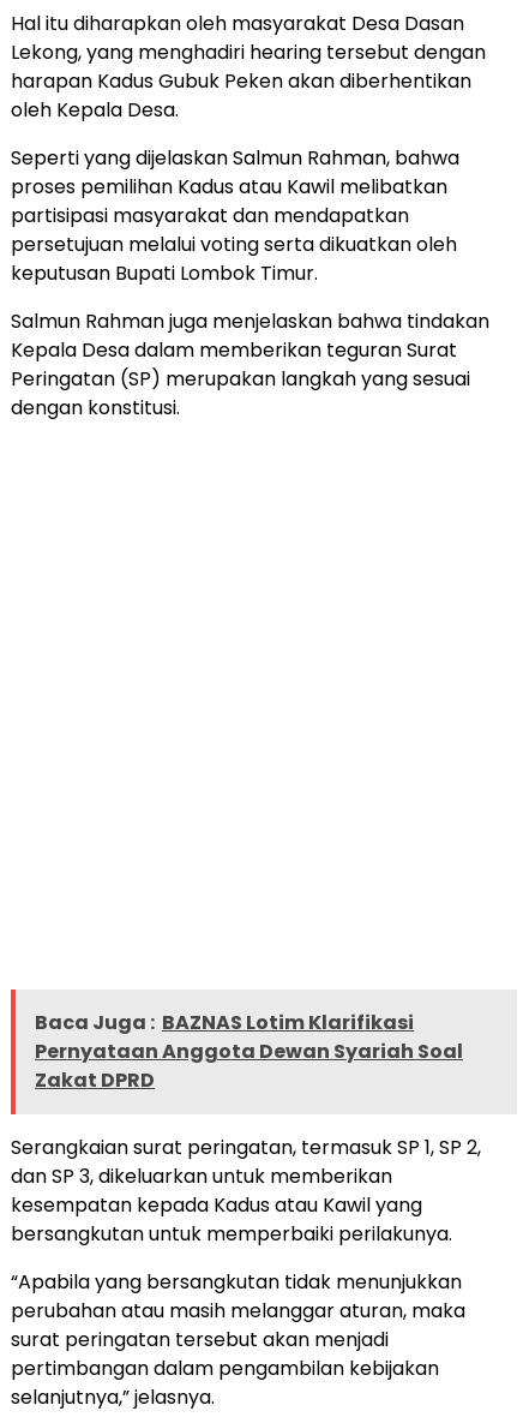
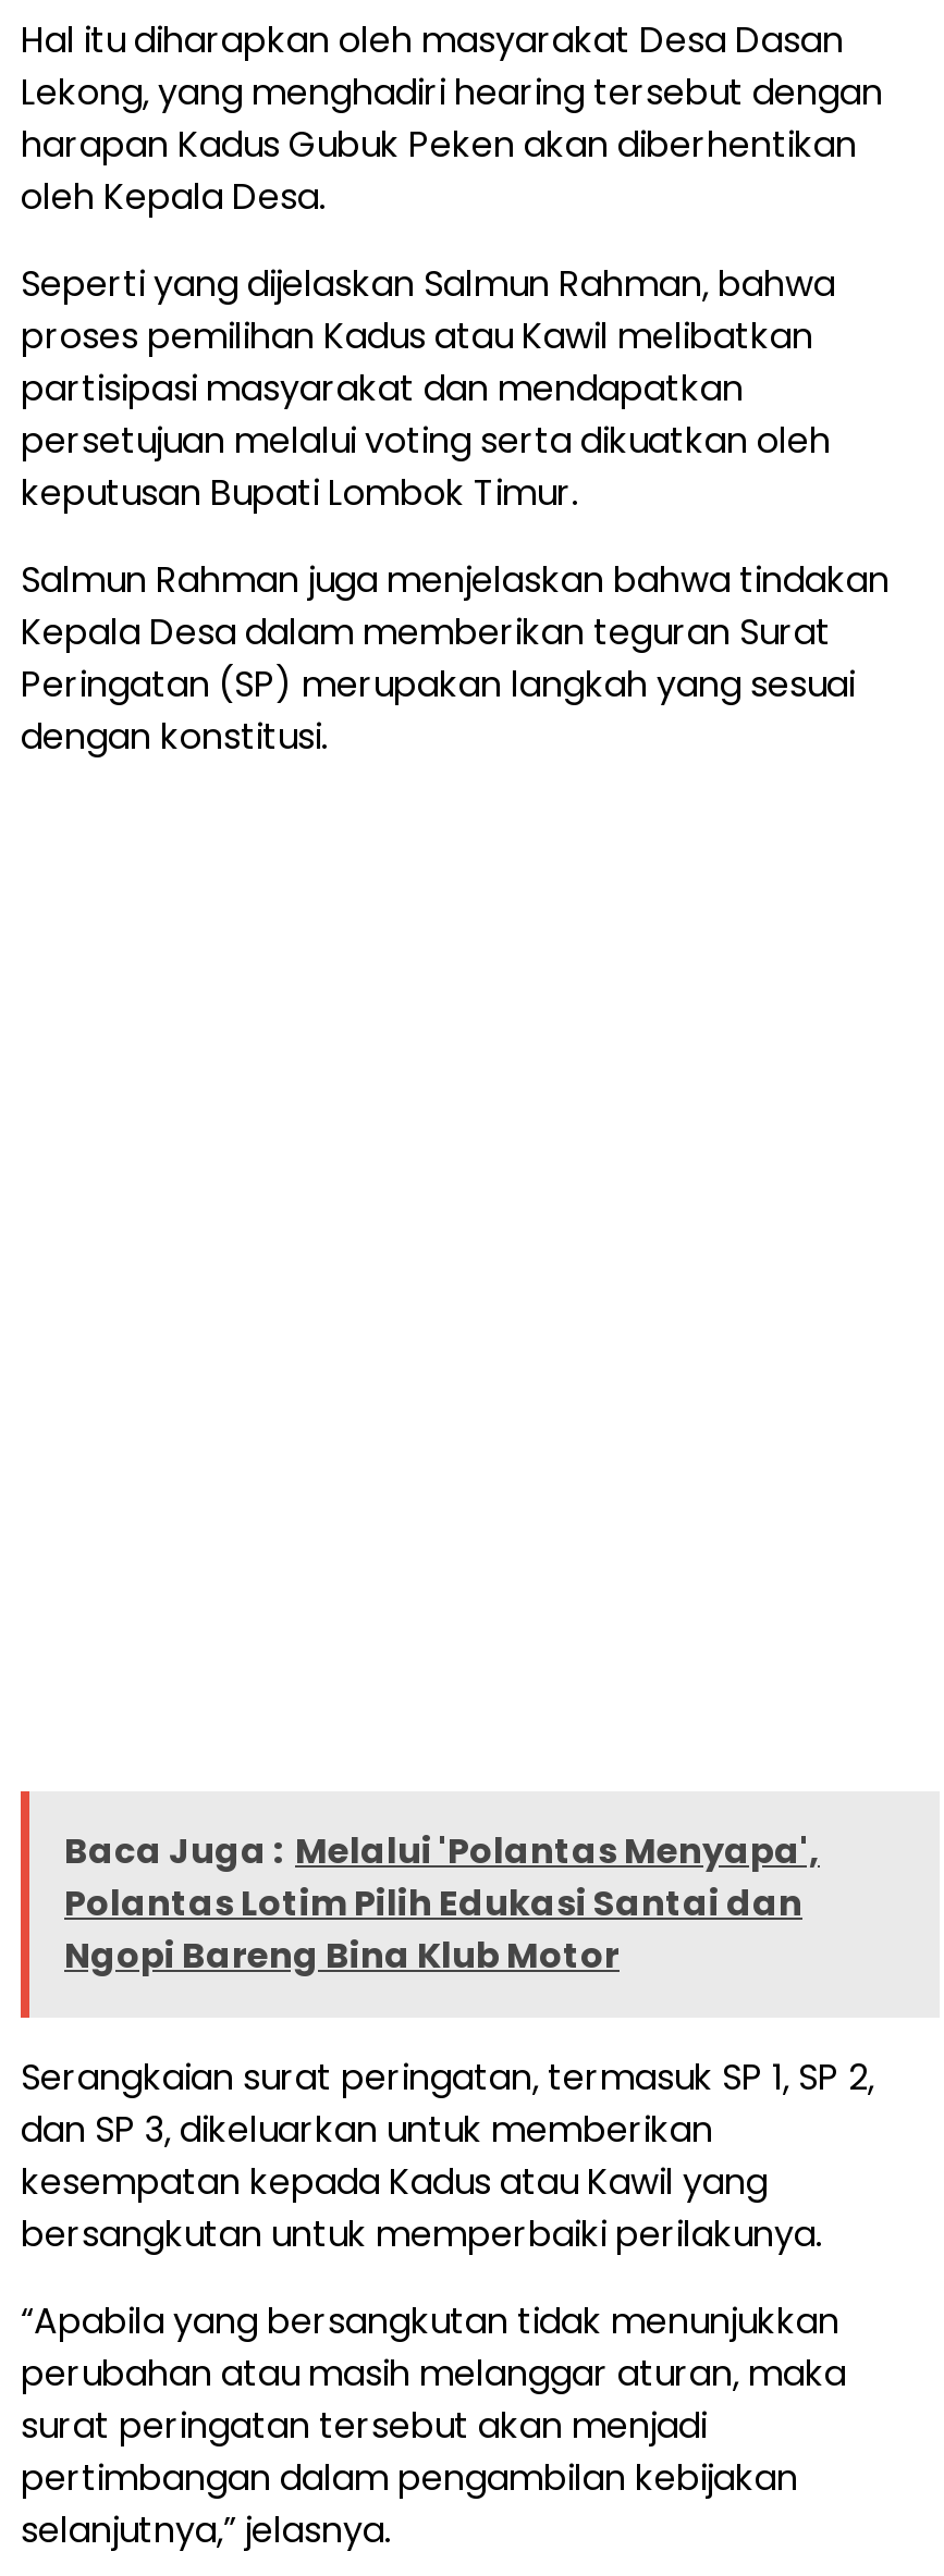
[35,1009,463,1094] Baca Juga : BAZNAS Lotim Klarifikasi | Pernyataan Anggota Dewan Syariah Soal | Zakat DPRD -> [64,1827,820,1982] Baca Juga : Melalui 'Polantas Menyapa', | Polantas Lotim Pilih Edukasi Santai dan | Ngopi Bareng Bina Klub Motor

